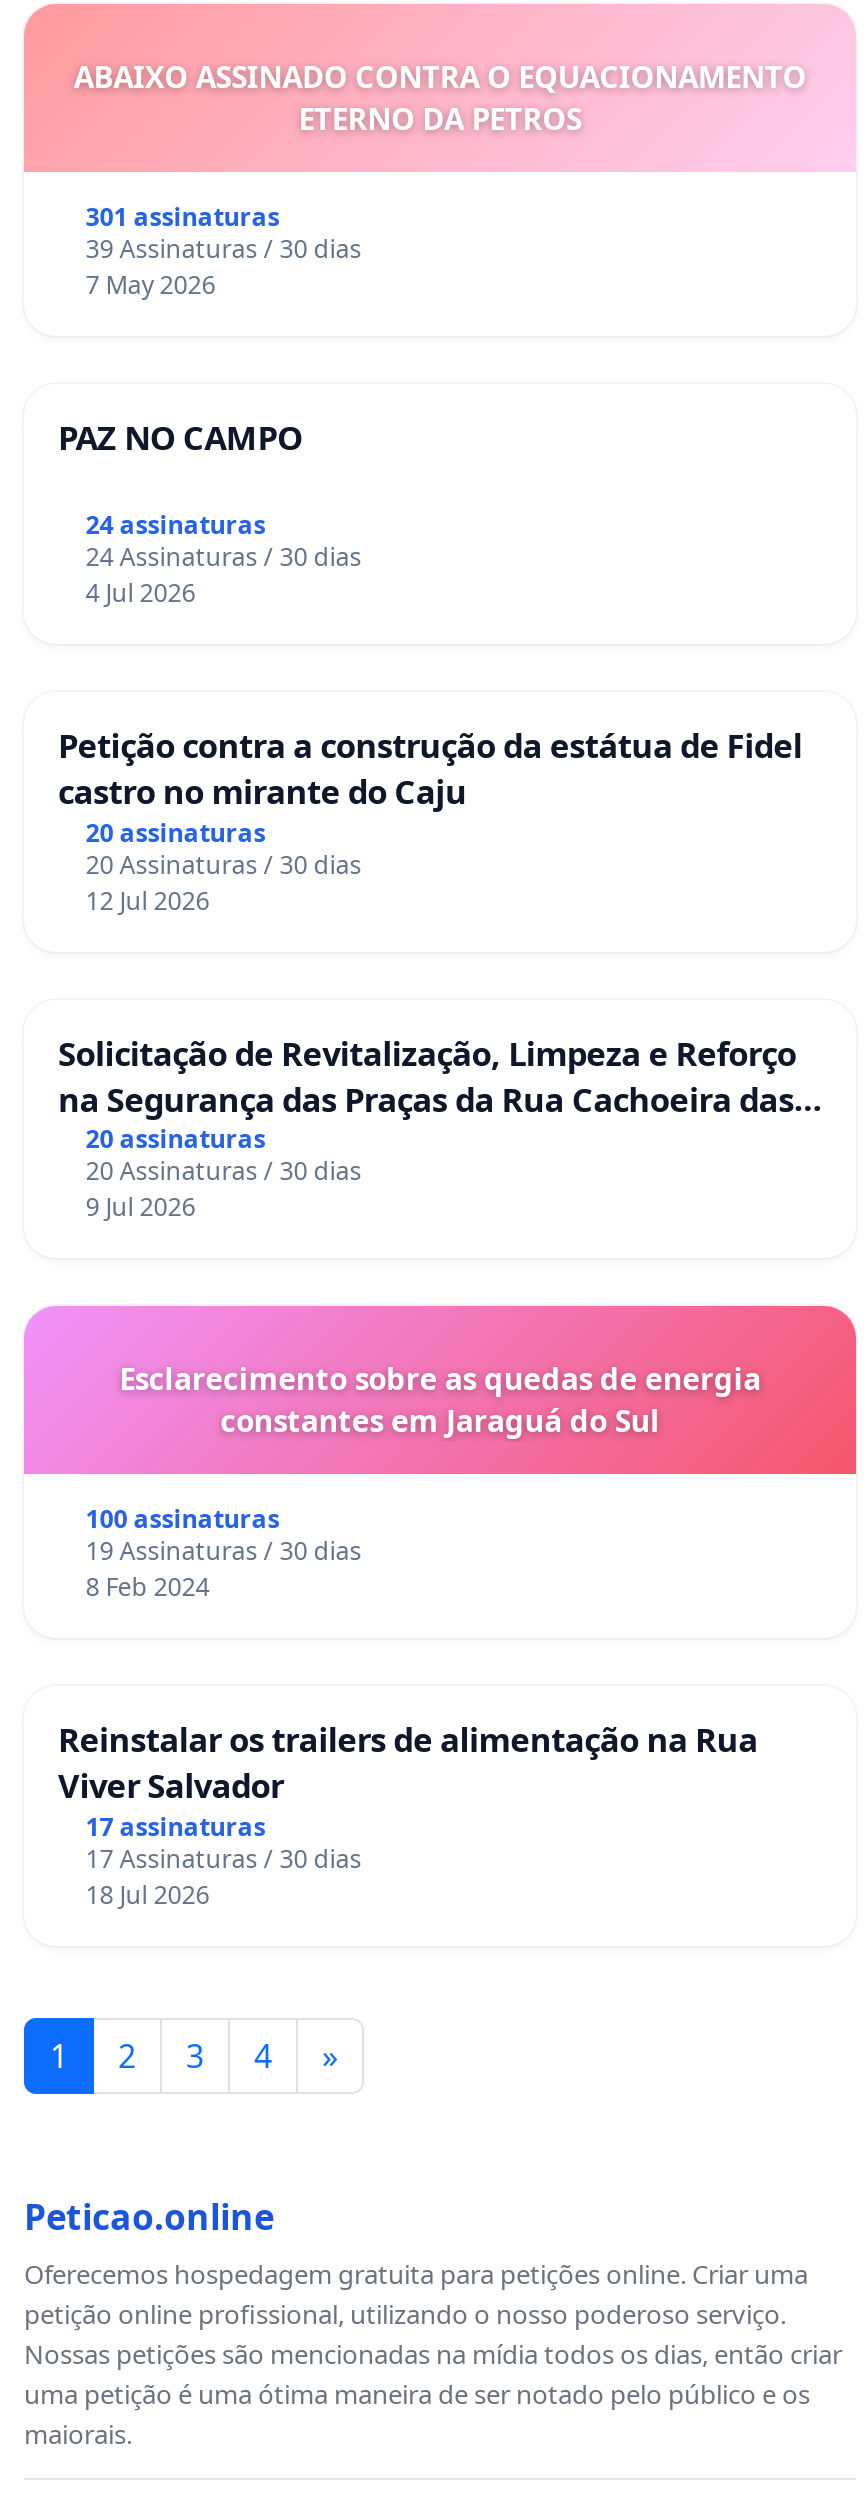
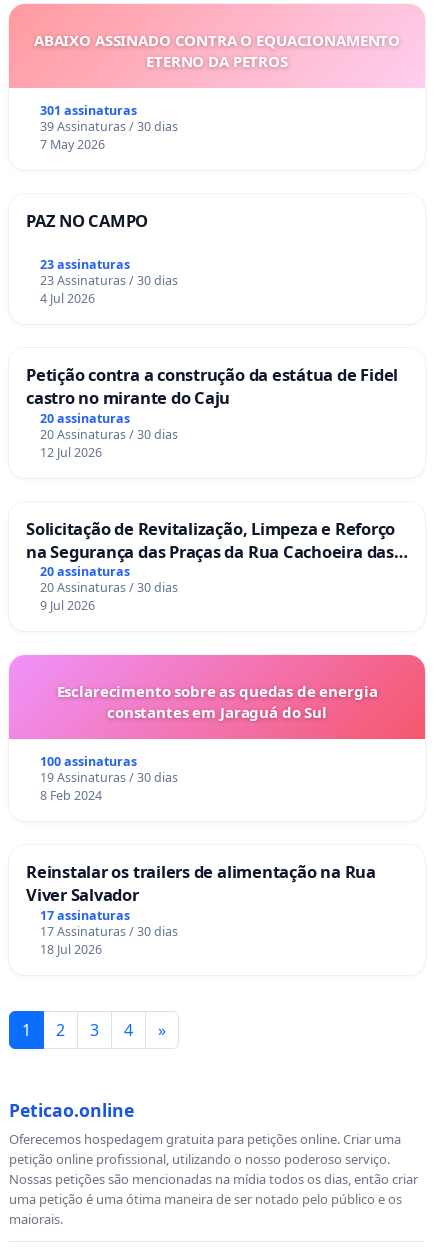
[86,507,266,541] 24 assinaturas -> [40,256,130,273] 23 assinaturas
[86,539,362,573] 24 Assinaturas / 30 dias -> [40,272,178,289] 23 Assinaturas / 30 dias

